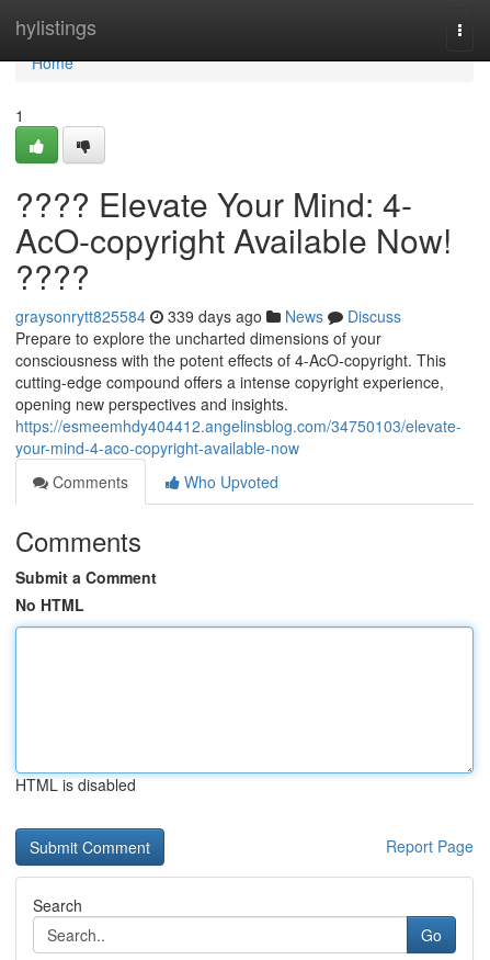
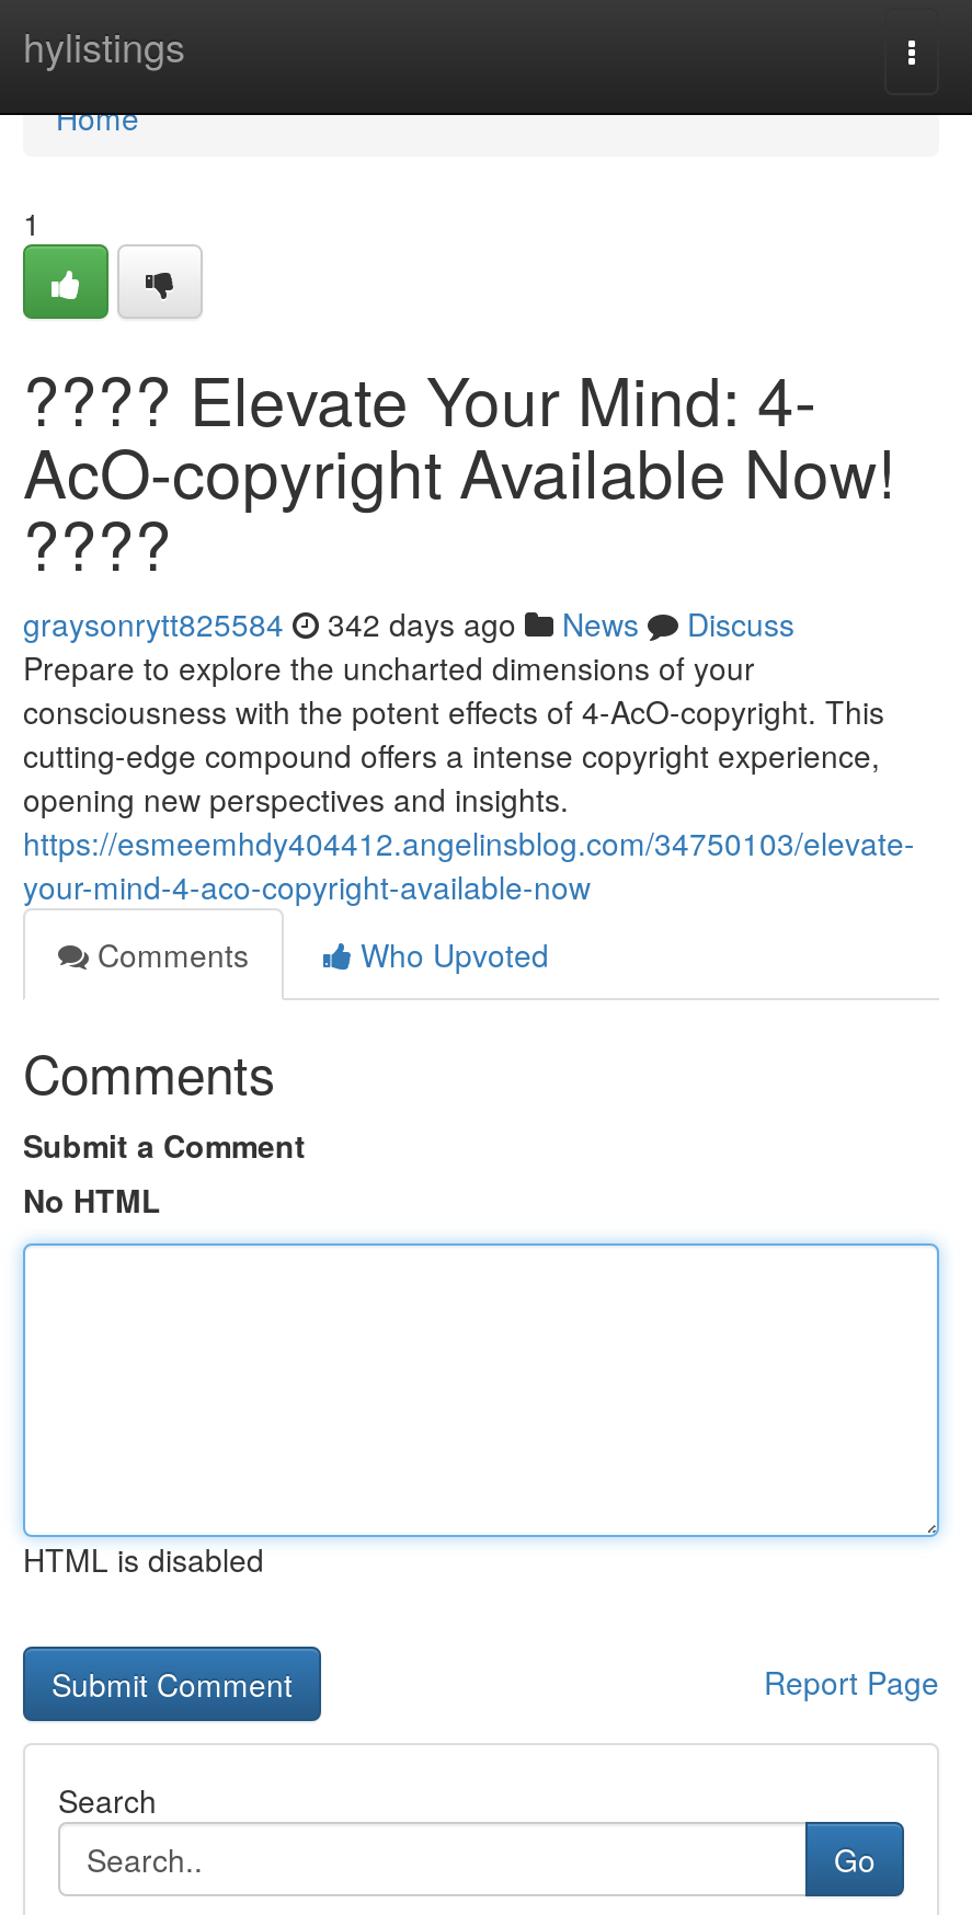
[15,305,401,327] graysonrytt825584 339 days ago News Discuss -> [23,601,794,645] graysonrytt825584 342 days ago News Discuss

